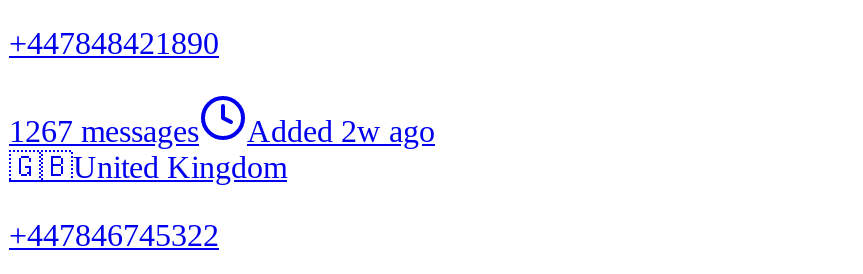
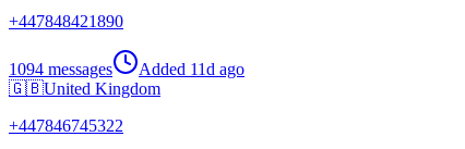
[9,113,199,147] 1267 messages -> [9,59,112,78] 1094 messages
[247,113,435,147] Added 2w ago -> [139,59,245,78] Added 11d ago

